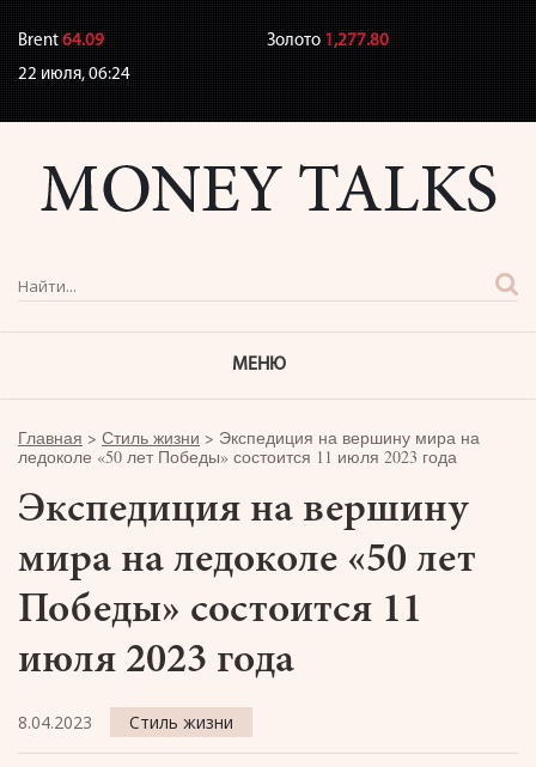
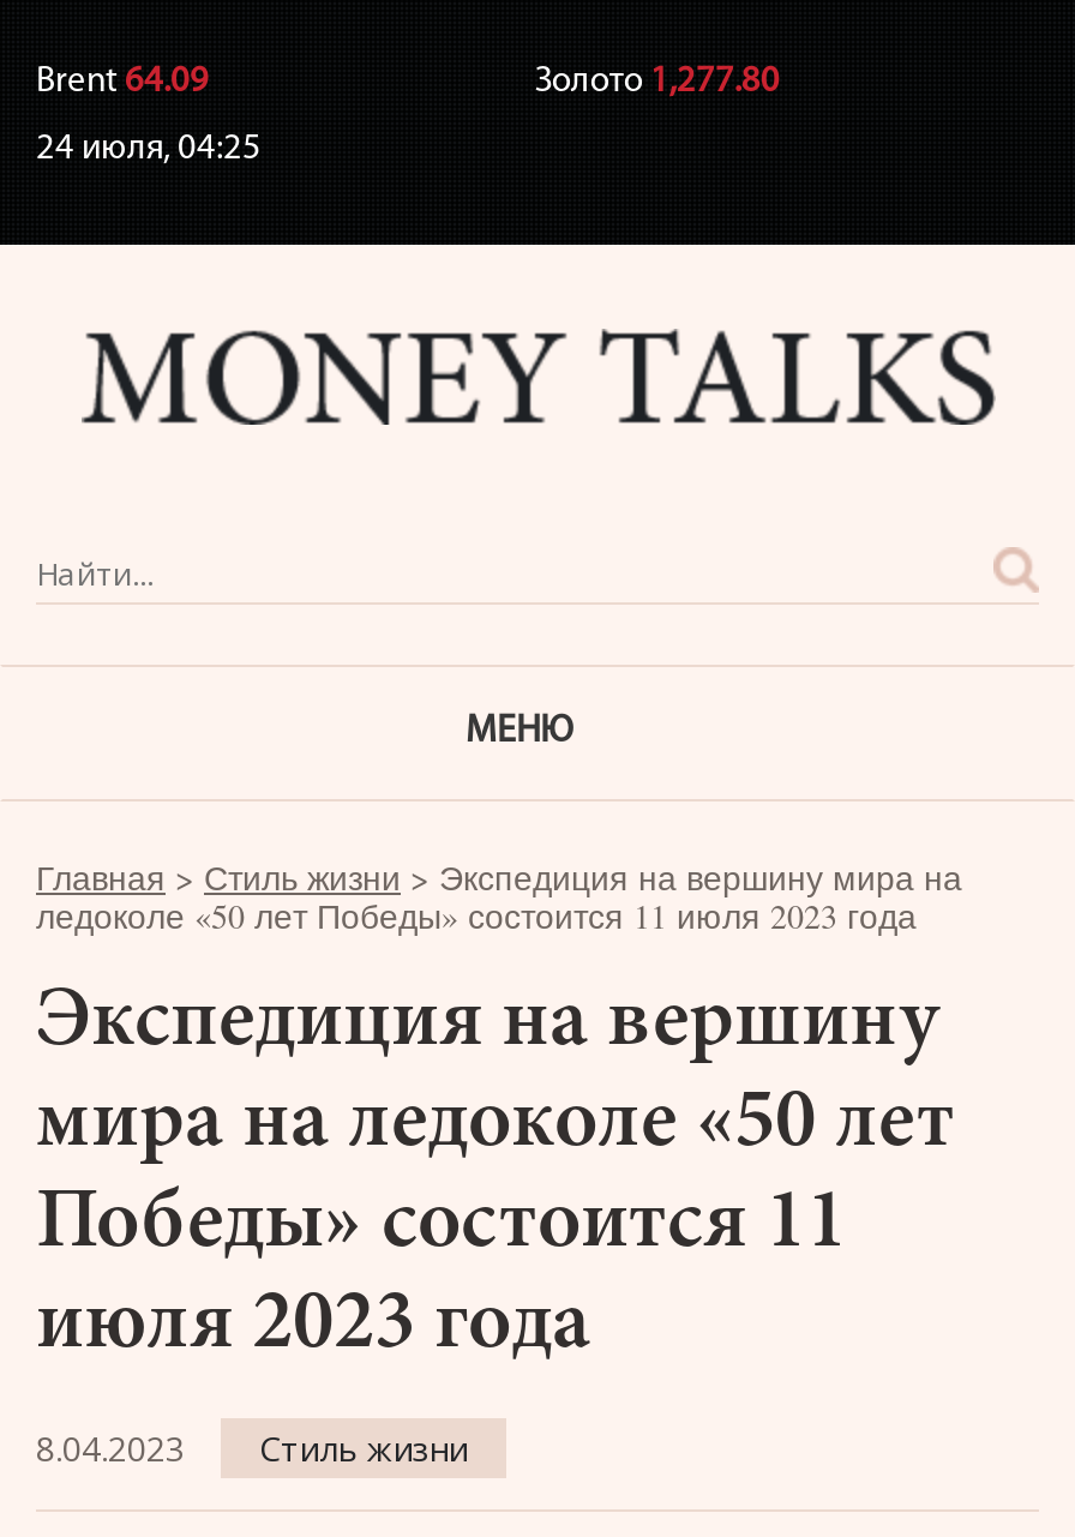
[18,66,130,84] 22 июля, 06:24 -> [36,132,262,168] 24 июля, 04:25

